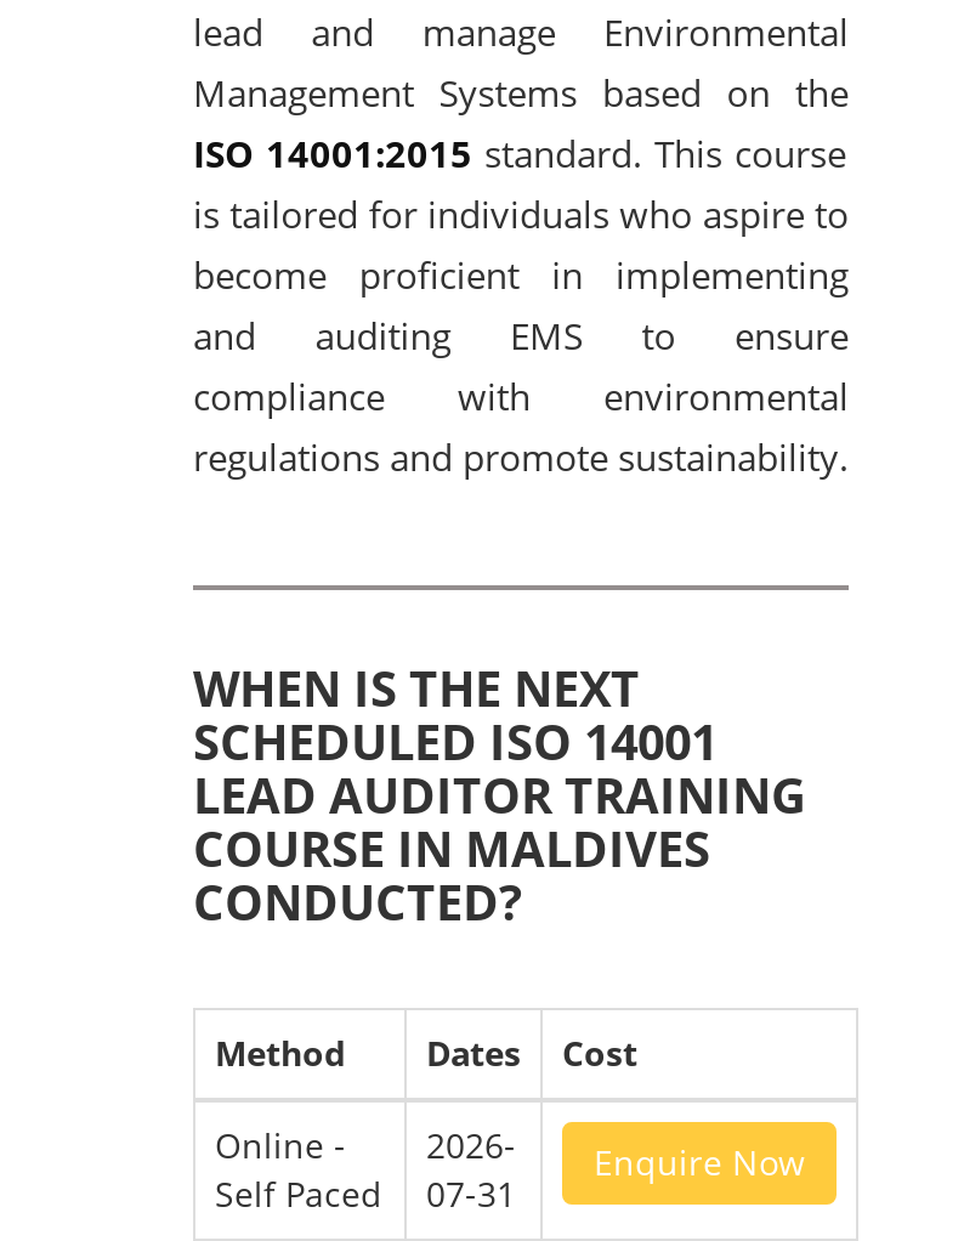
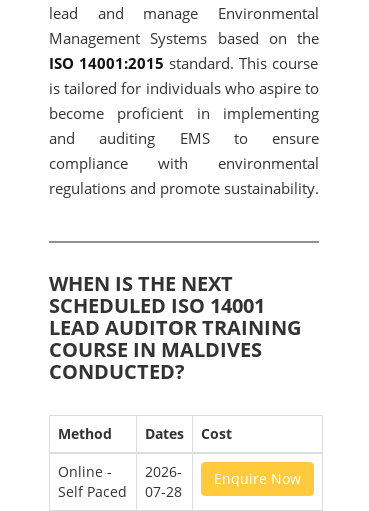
[215,1170,516,1216] Self Paced 07-31 -> [58,482,182,501] Self Paced 07-28

